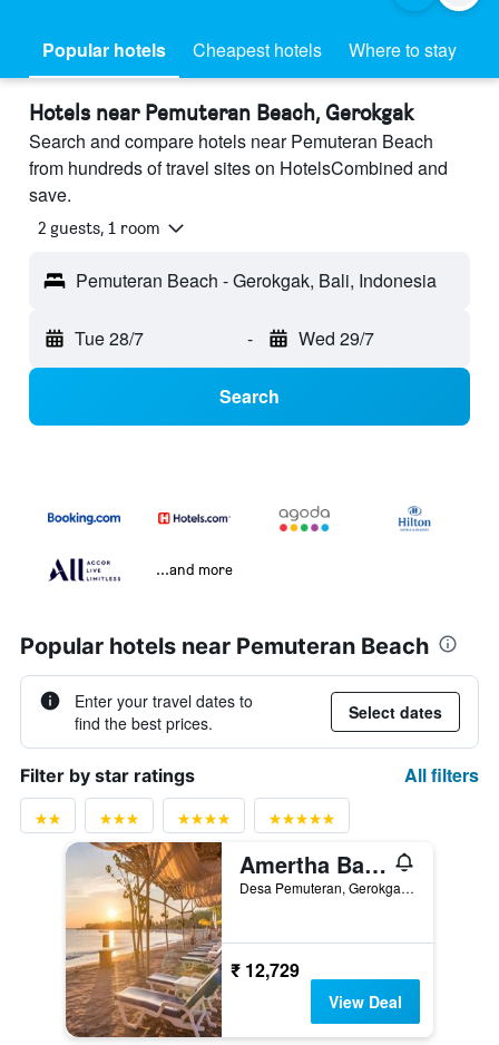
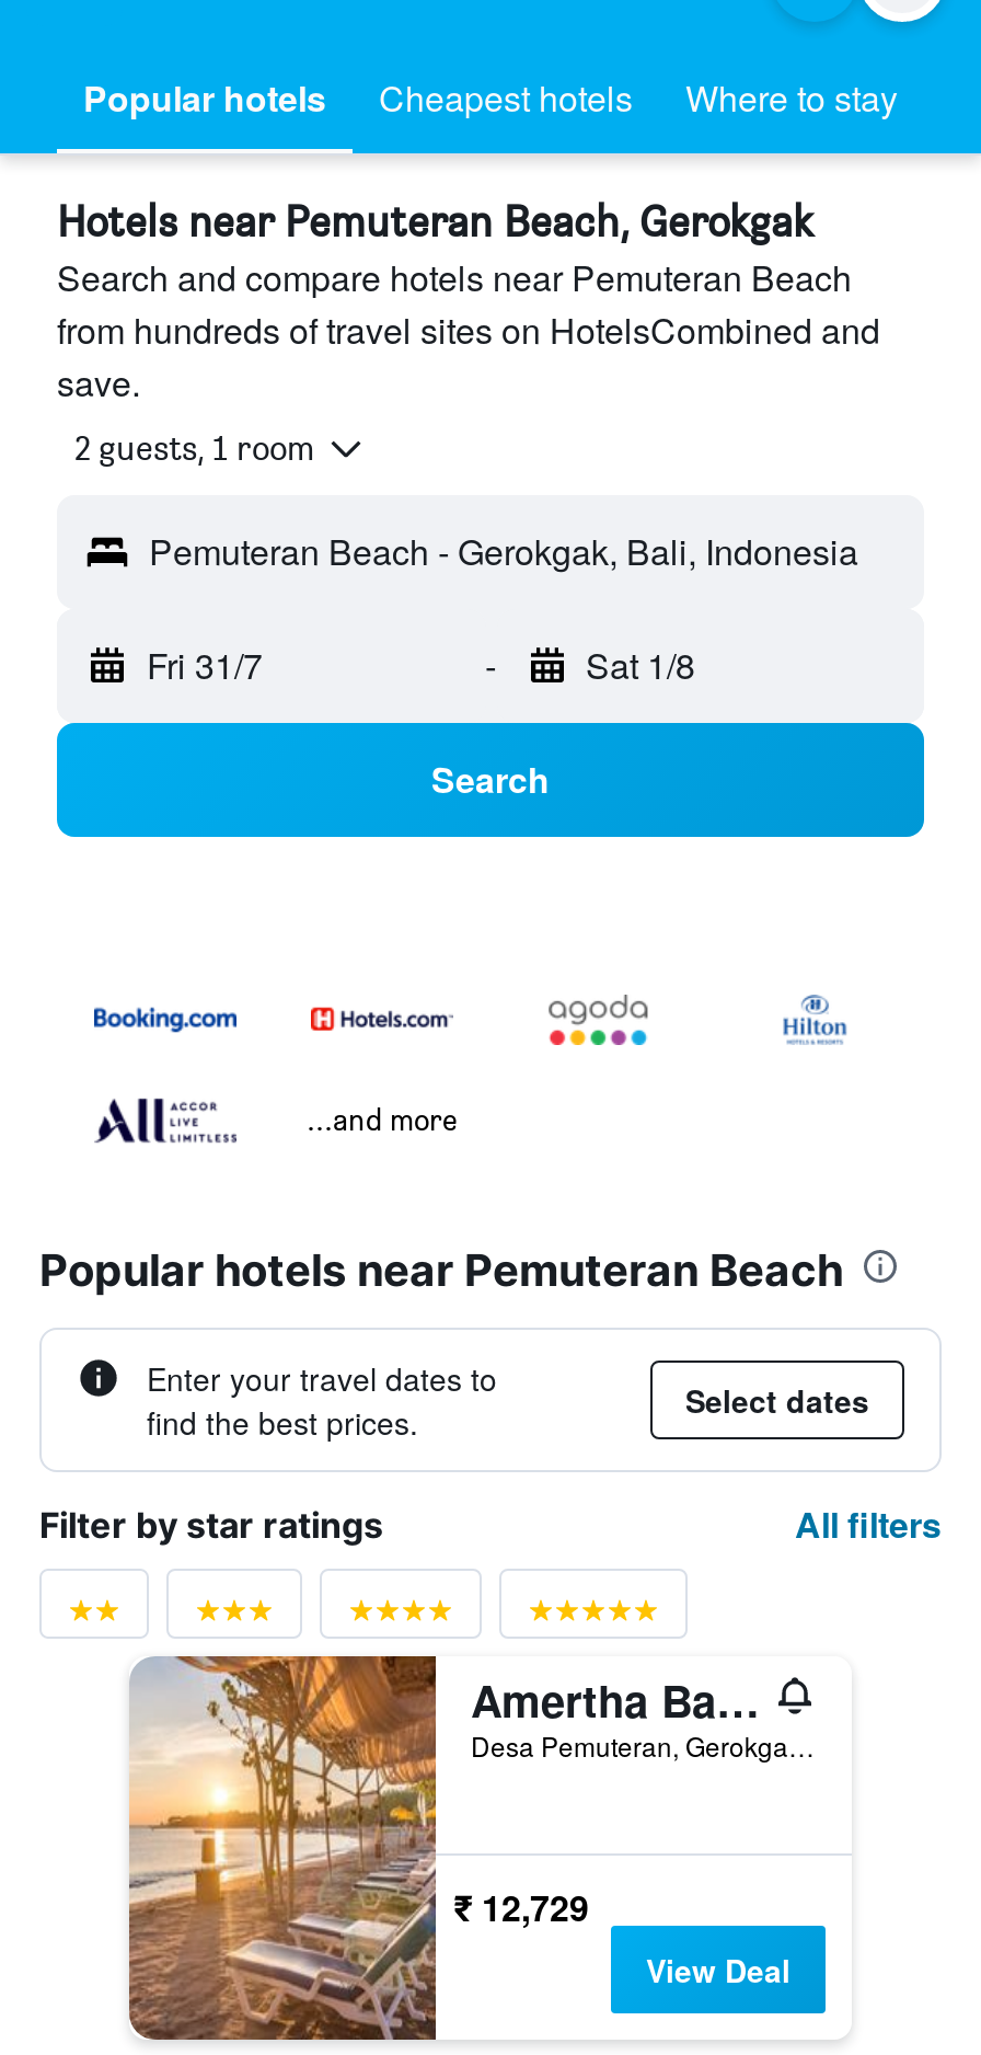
[75,326,144,351] Tue 28/7 -> [147,640,263,691] Fri 31/7
[298,326,374,351] Wed 29/7 -> [586,640,695,691] Sat 1/8

